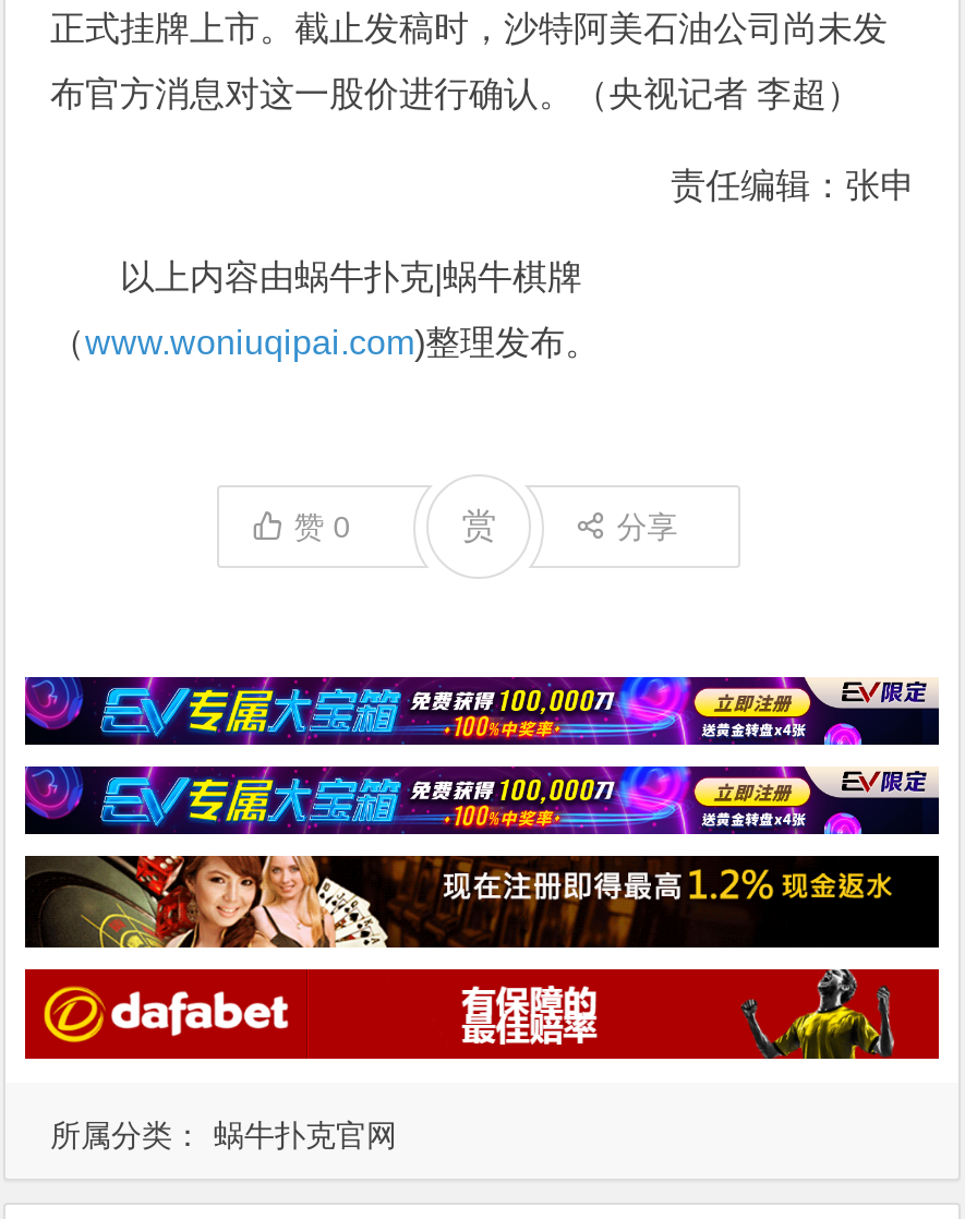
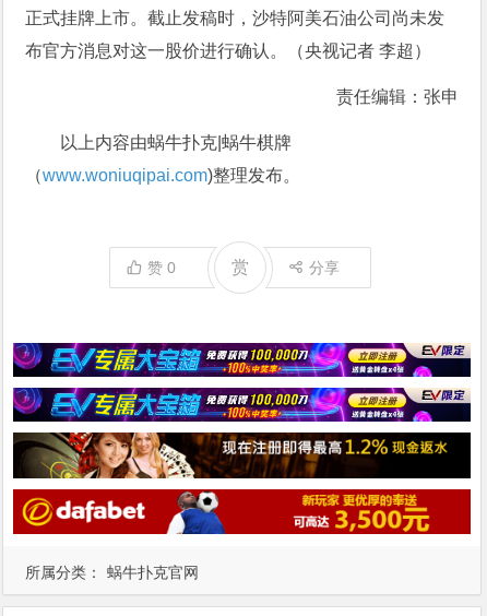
[333,967,895,1061] [image] -> [166,488,448,535] [image]

